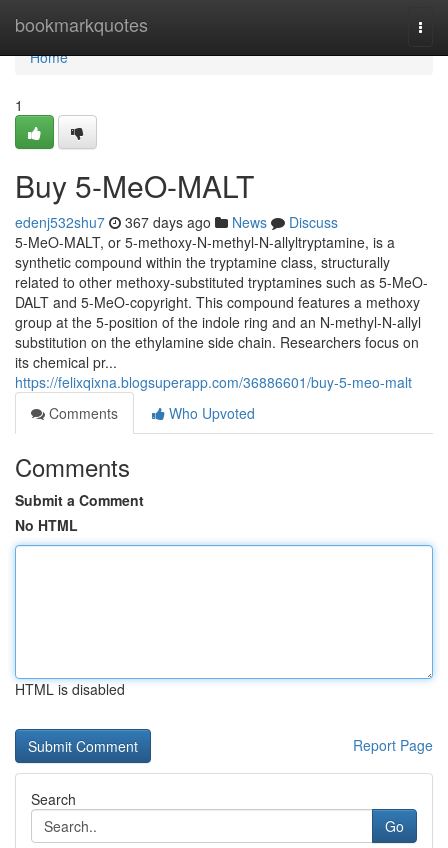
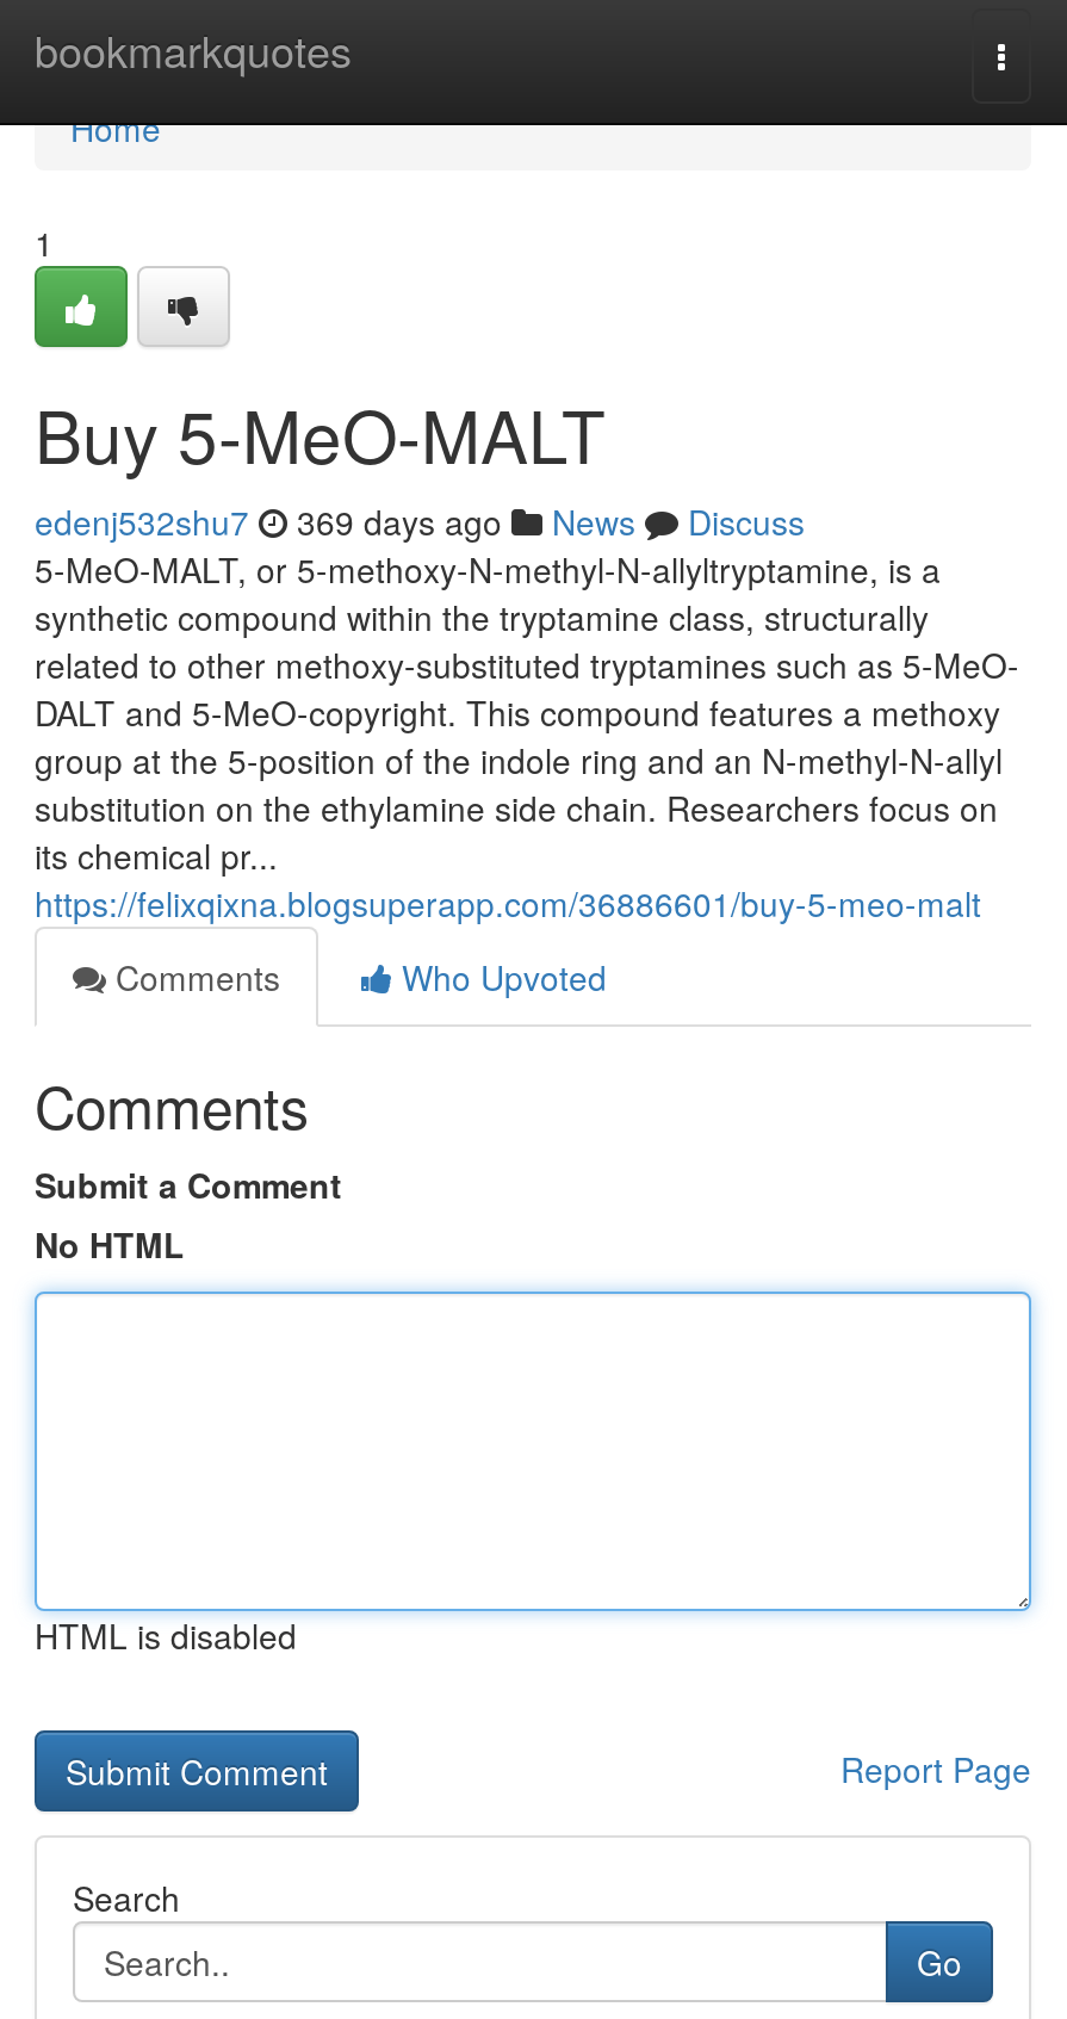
[15,212,338,232] edenj532shu7 367 days ago News Discuss -> [35,497,805,545] edenj532shu7 369 days ago News Discuss

